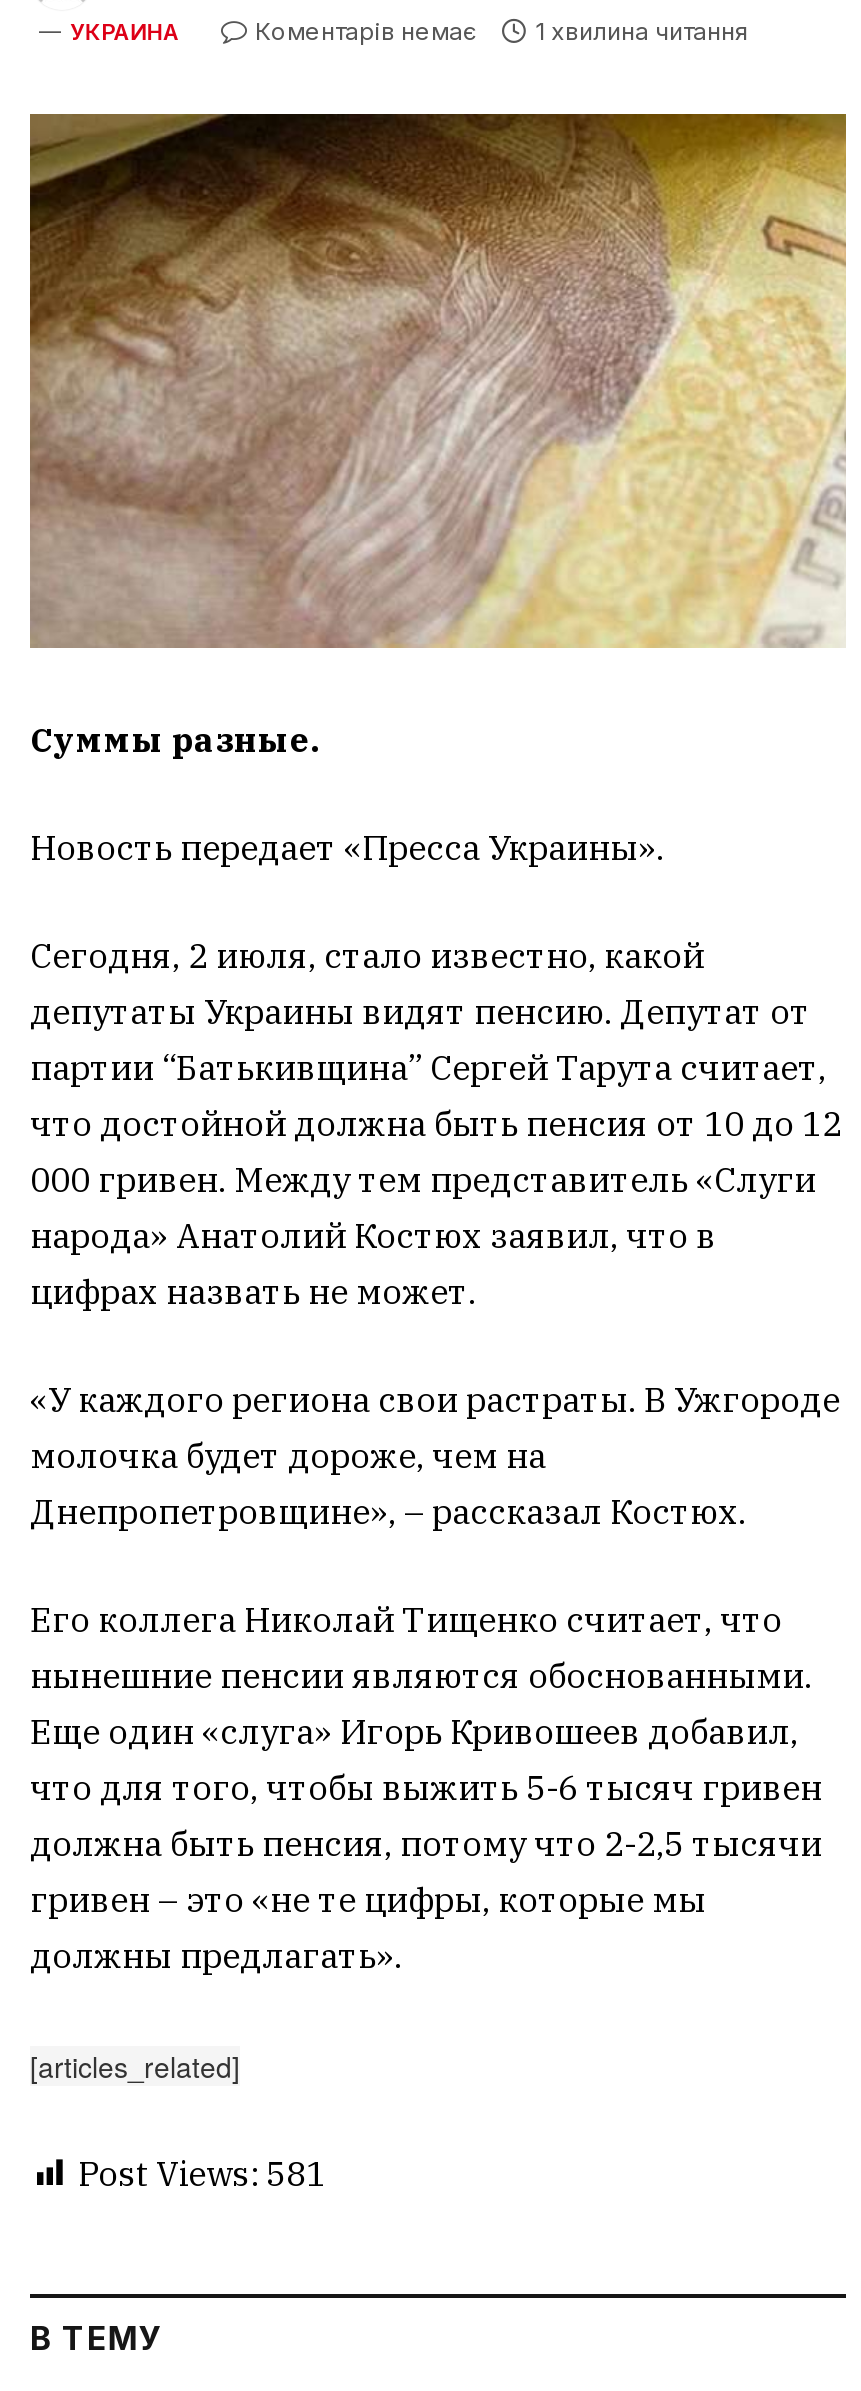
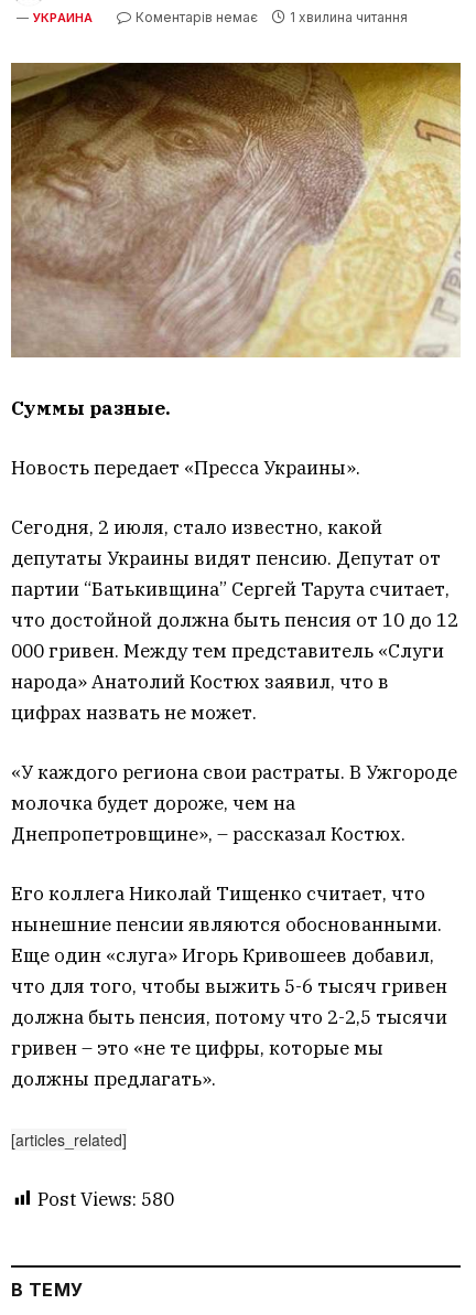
[78,2151,326,2195] Post Views: 581 -> [37,1187,174,1211] Post Views: 580

